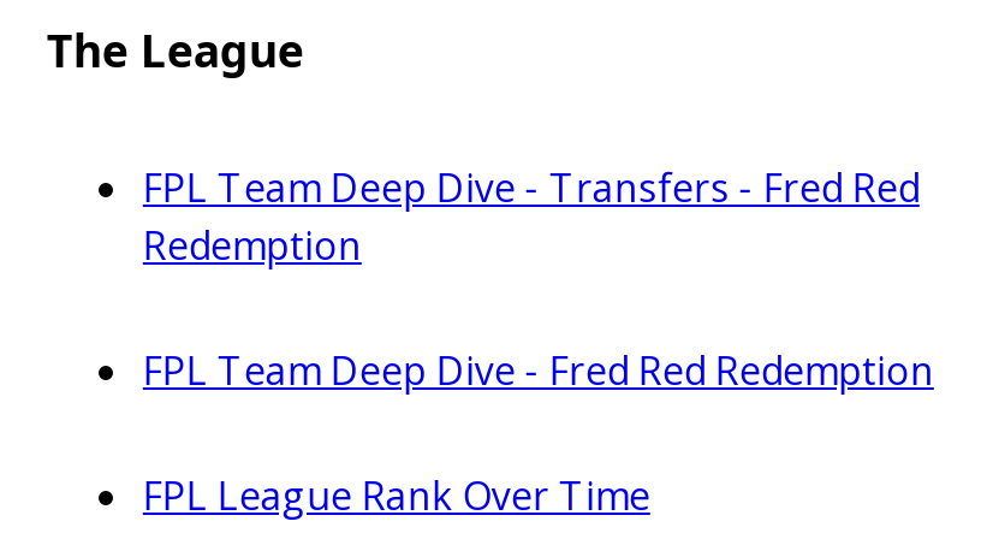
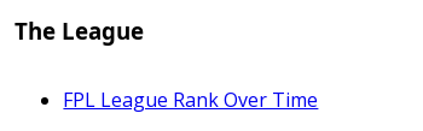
[143,160,934,396] FPL Team Deep Dive - Transfers - Fred Red | Redemption | FPL Team Deep Dive - Fred Red Redemption -> none

